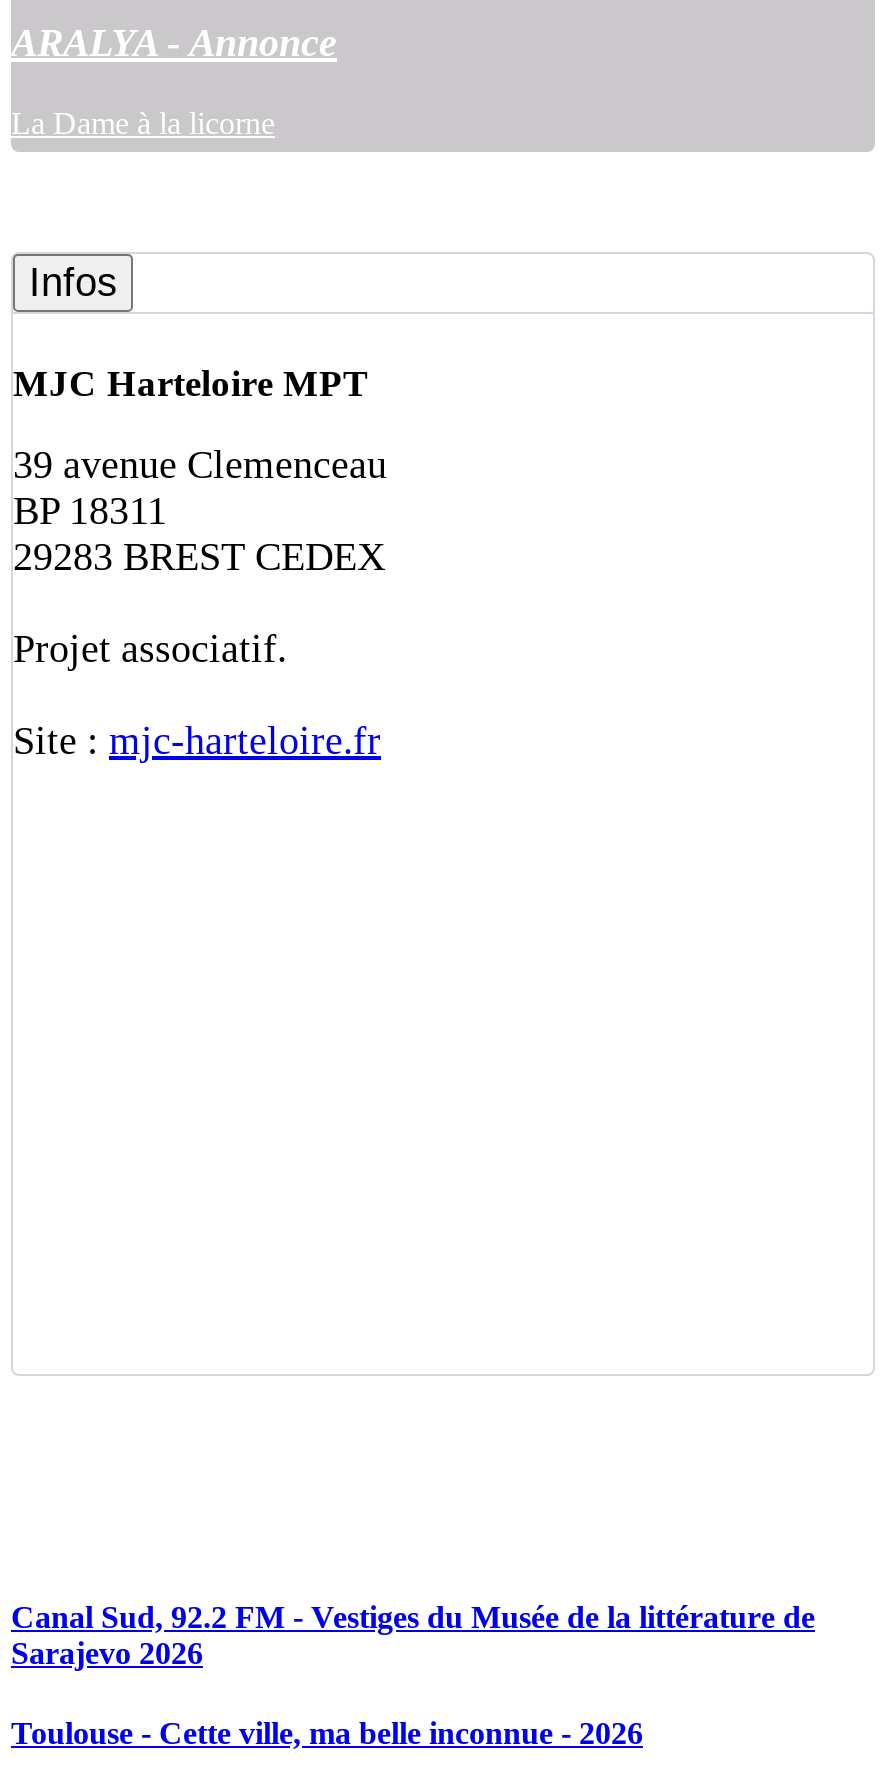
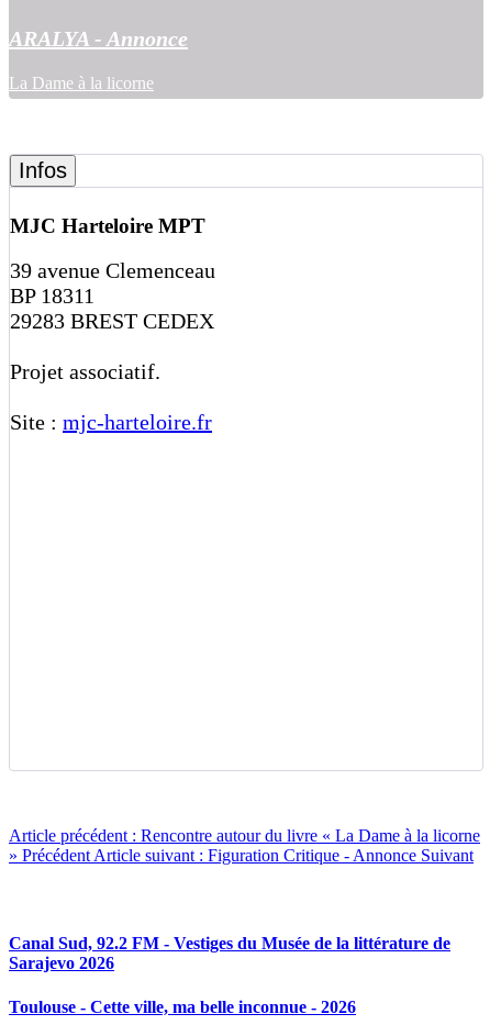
none -> [9,826,480,865] Article précédent : Rencontre autour du livre « La Dame à la licorne | » Précédent Article suivant : Figuration Critique - Annonce Suivant

